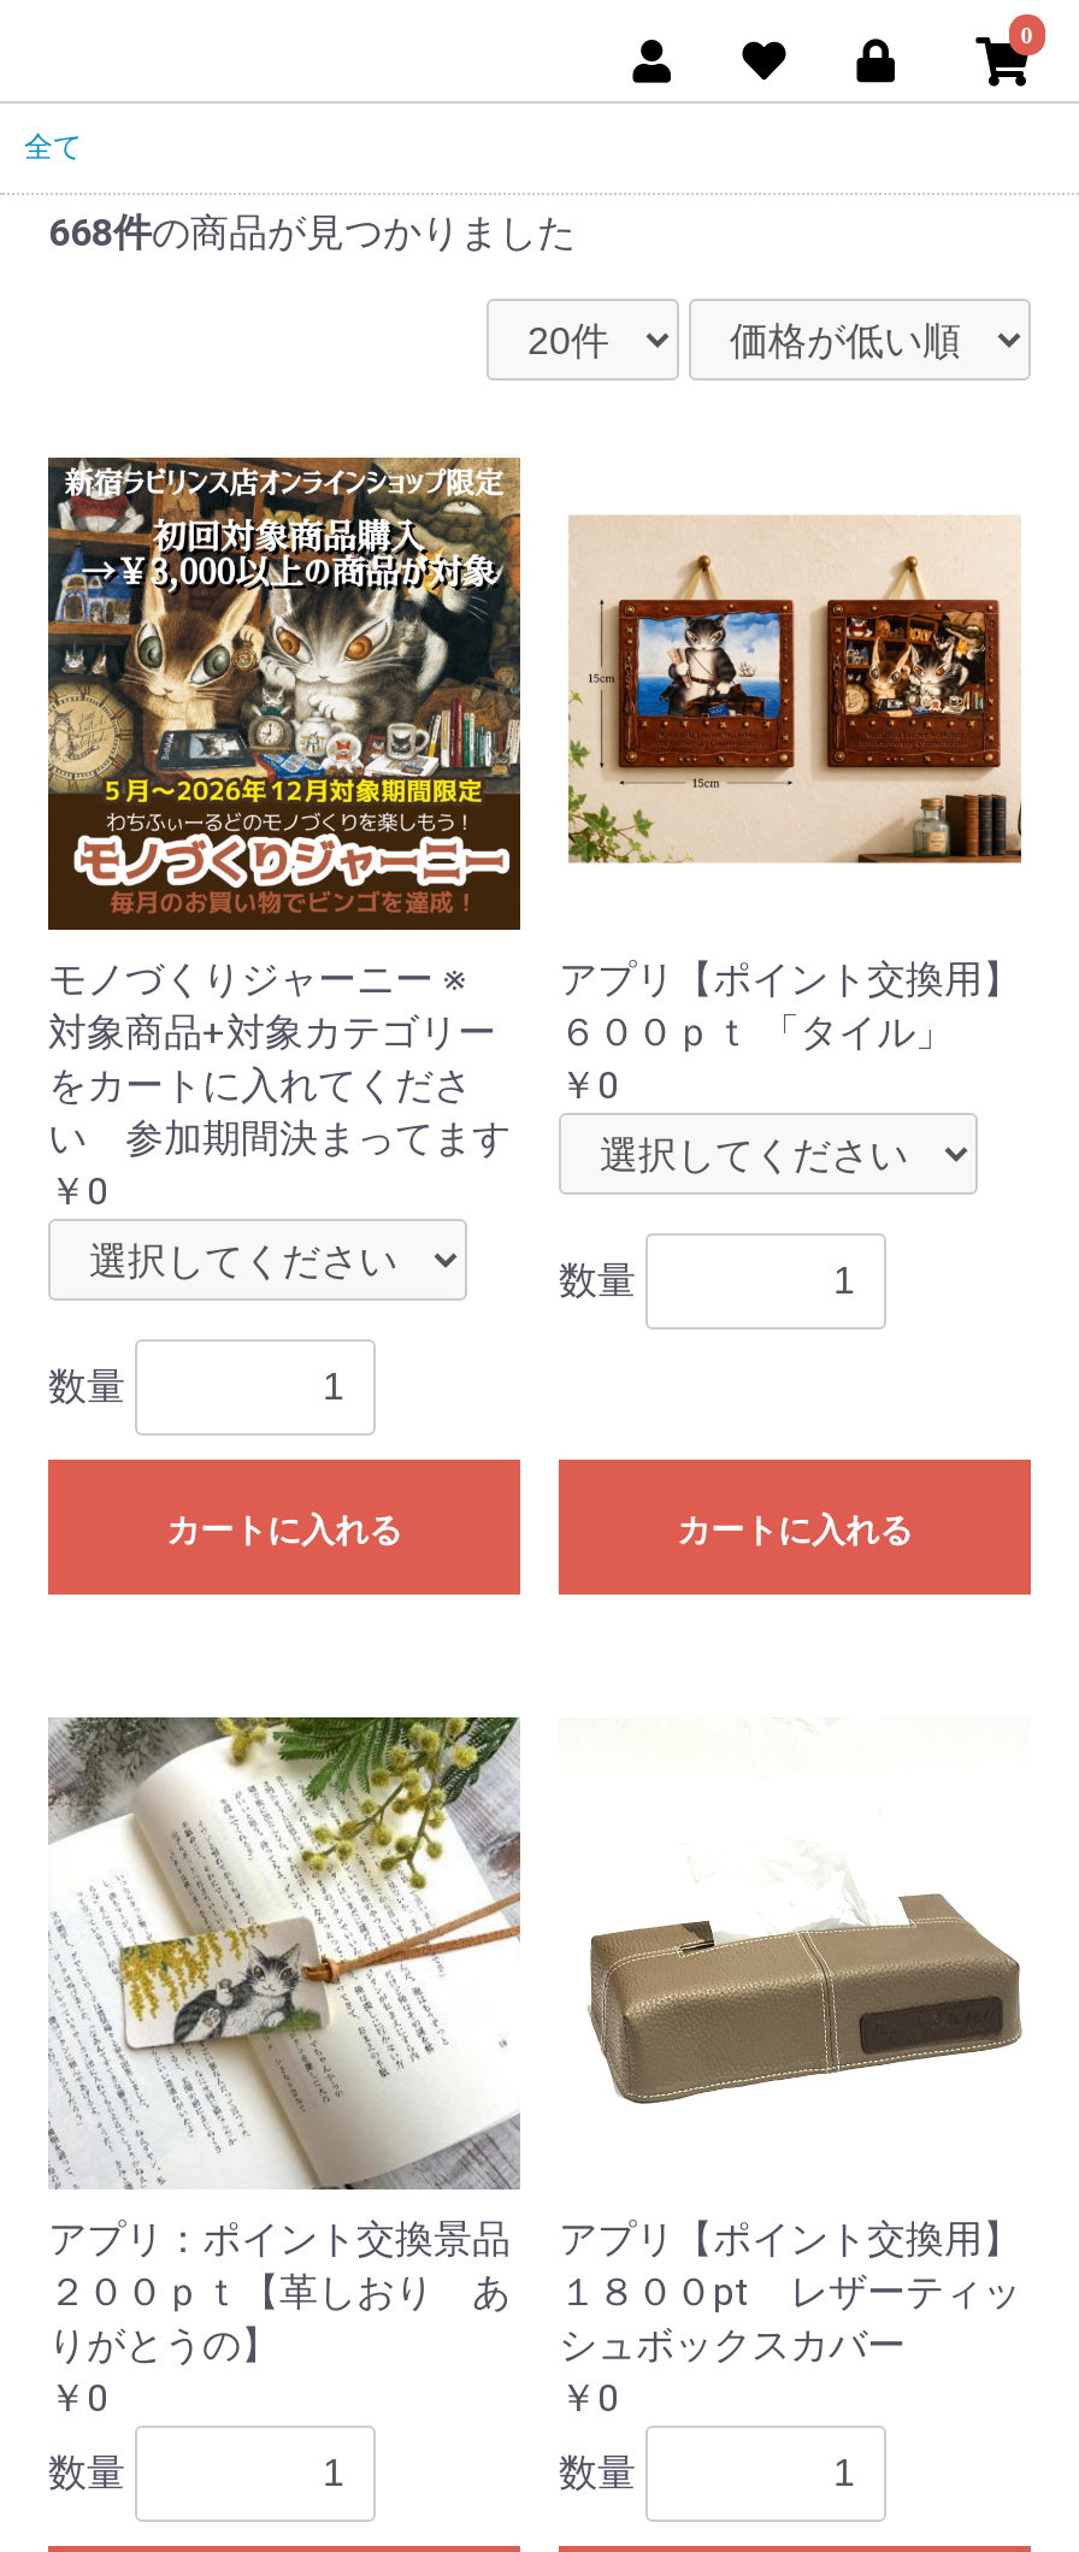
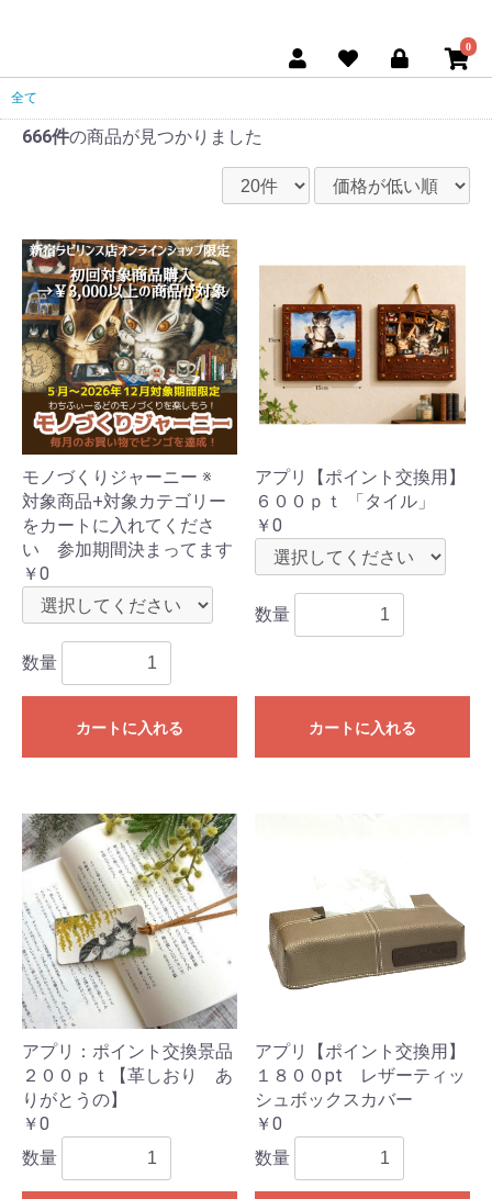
[48,208,576,254] 668件の商品が見つかりました -> [22,126,262,147] 666件の商品が見つかりました

